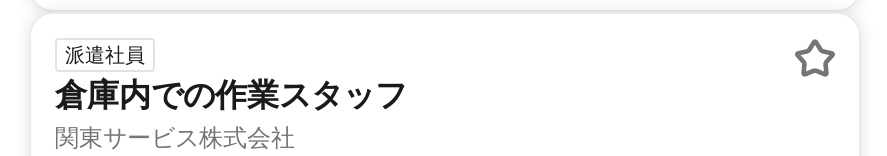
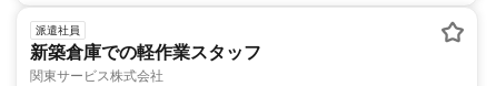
[55,78,407,112] 倉庫内での作業スタッフ -> [30,43,261,62] 新築倉庫での軽作業スタッフ

